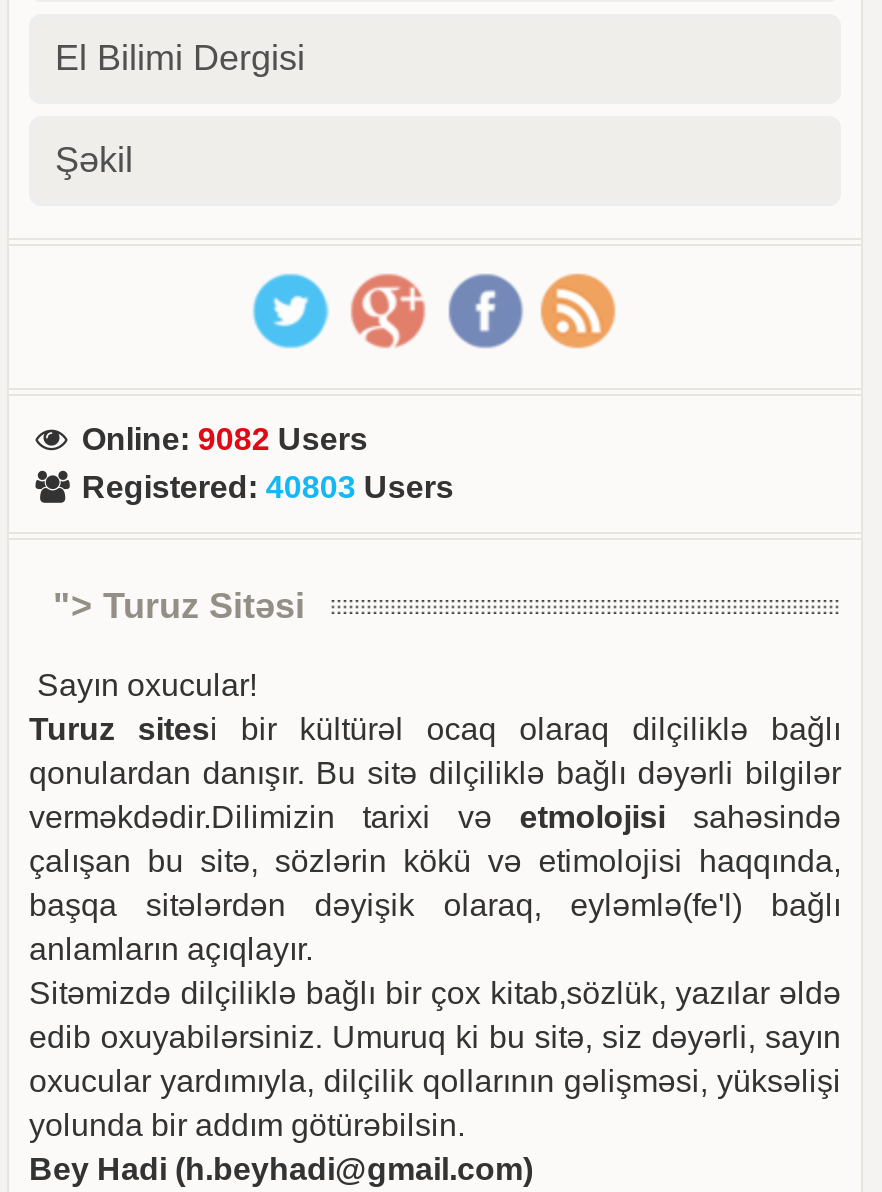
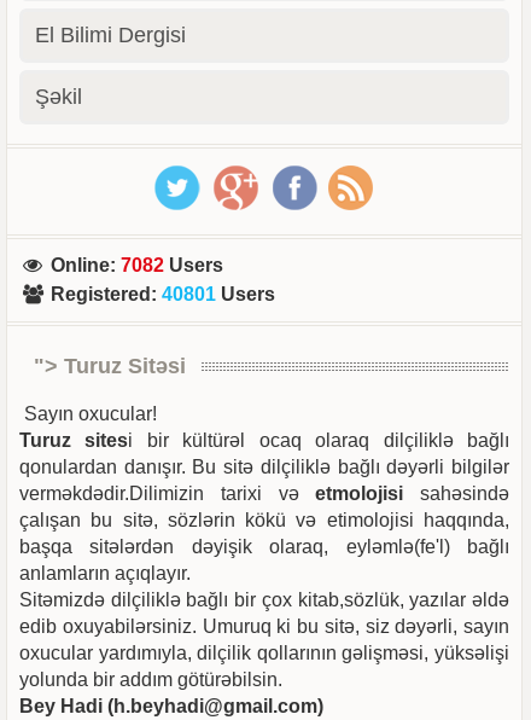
[82,423,368,457] Online: 9082 Users -> [51,255,224,276] Online: 7082 Users
[82,471,454,505] Registered: 40803 Users -> [51,284,276,305] Registered: 40801 Users

